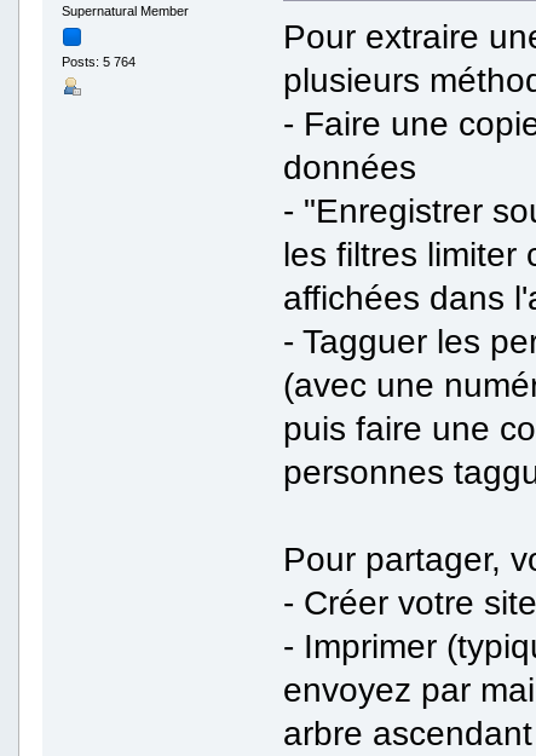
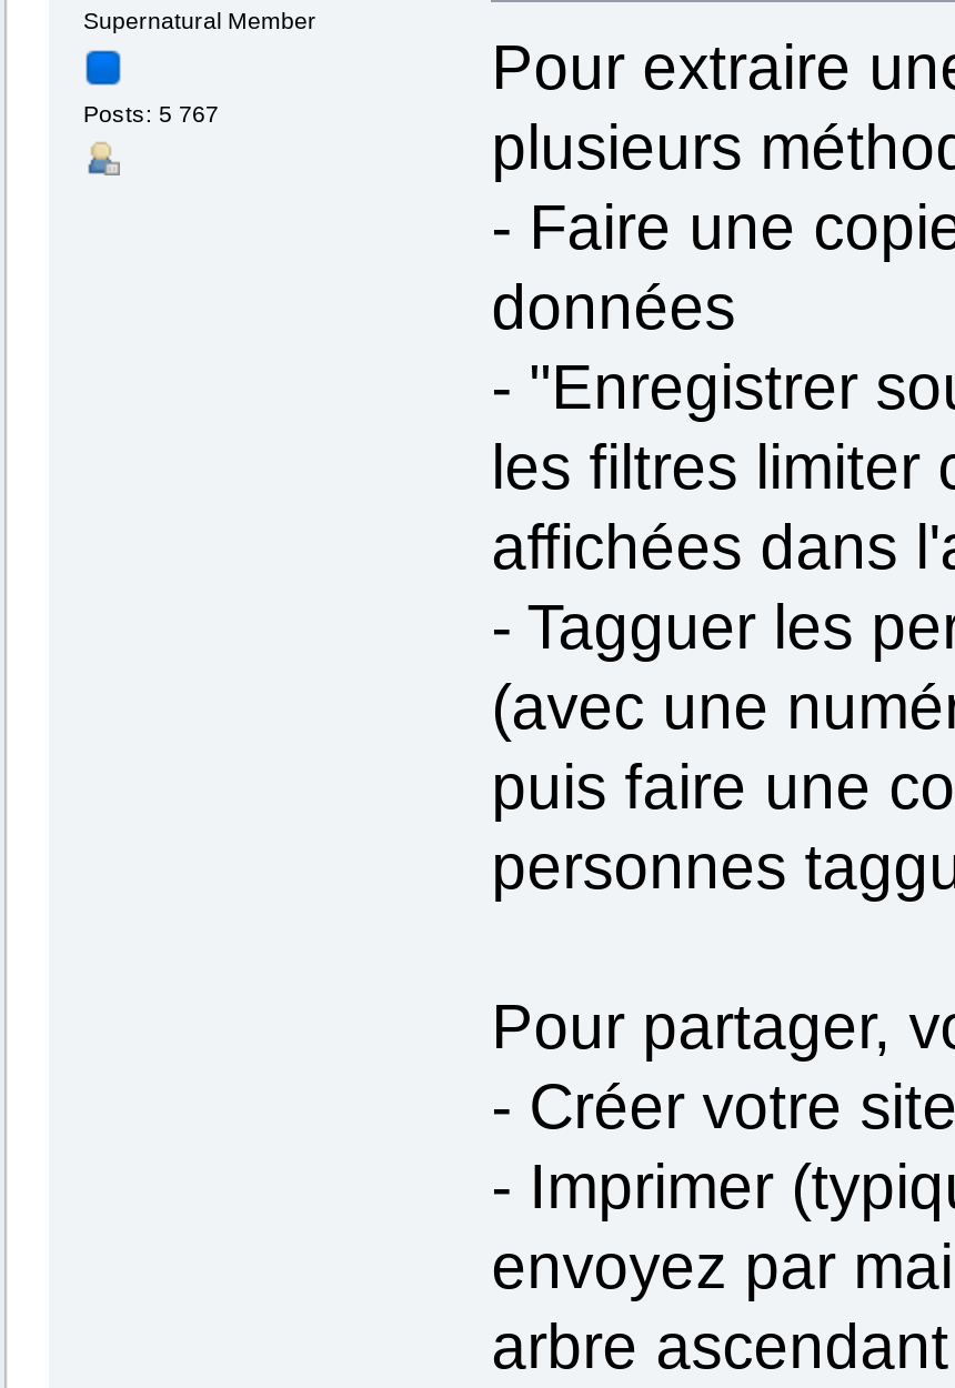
[61,55,135,69] Posts: 5 764 -> [83,101,219,127] Posts: 5 767

